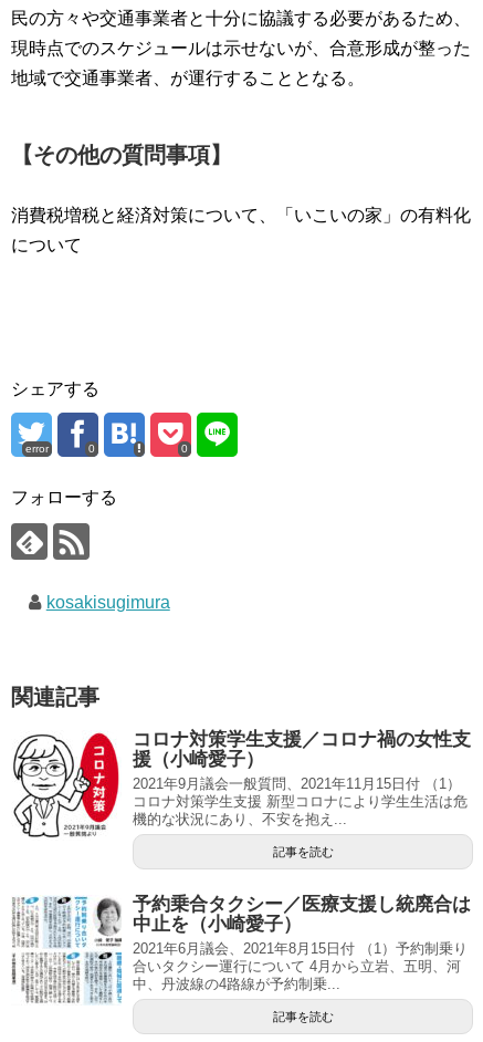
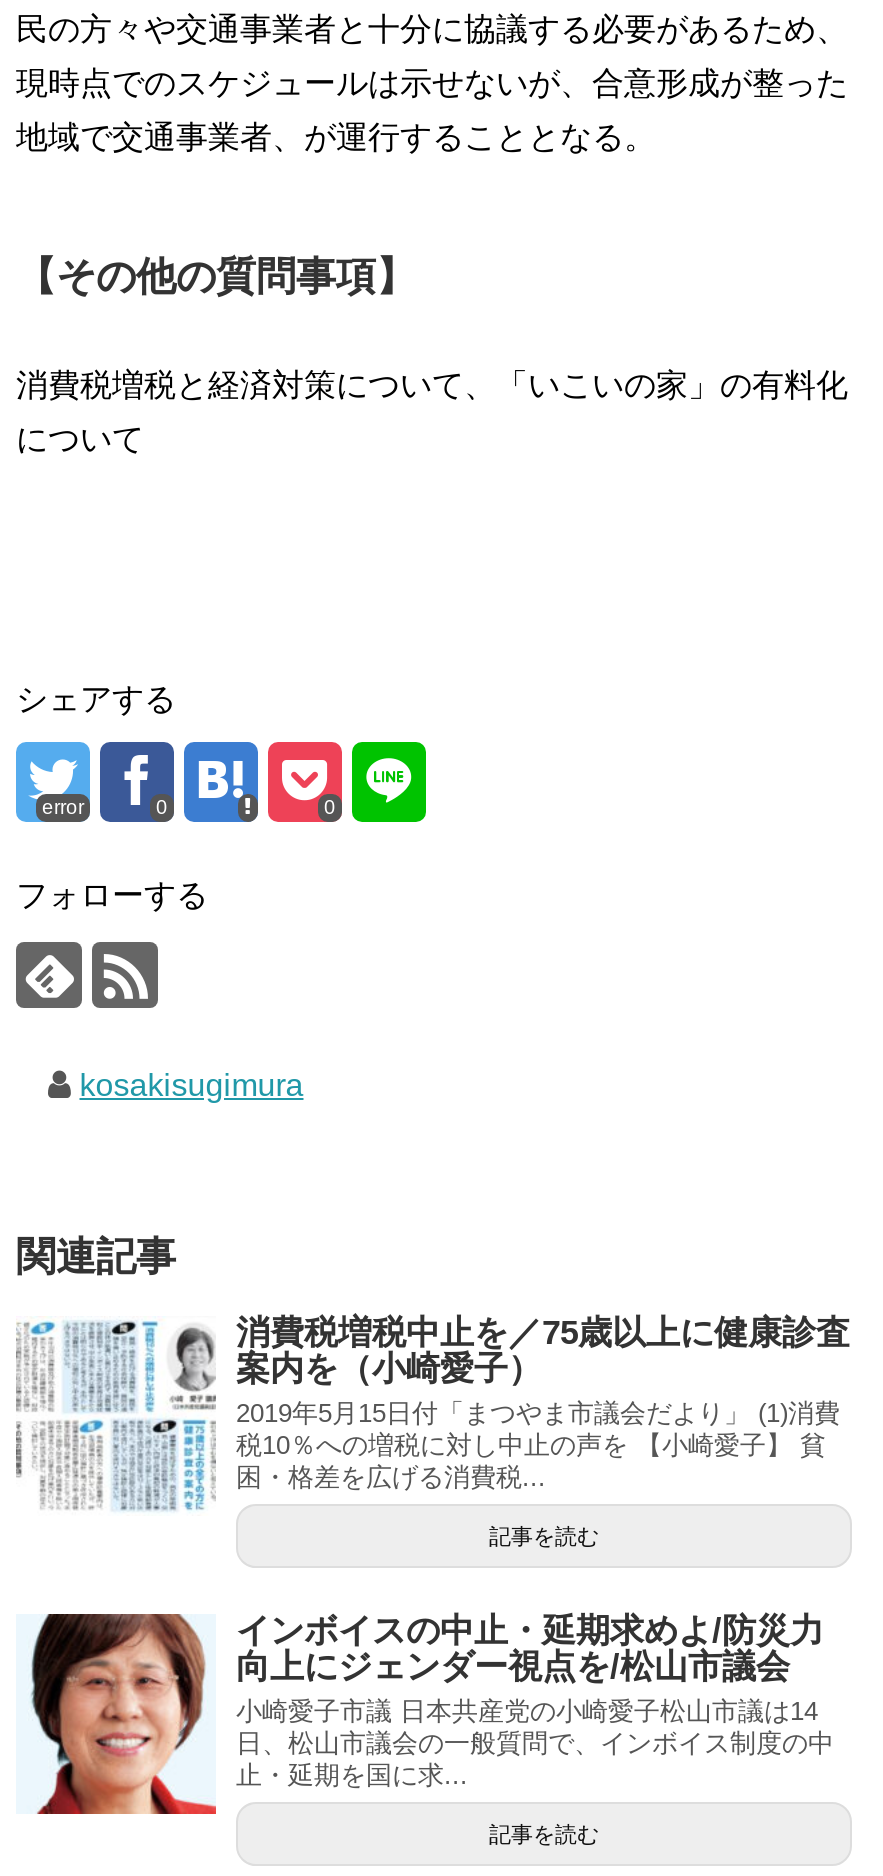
[11,729,471,838] [image] | コロナ対策学生支援／コロナ禍の女性支 | 援（小崎愛子） | 2021年9月議会一般質問、2021年11月15日付 （1） | コロナ対策学生支援 新型コロナにより学生生活は危 | 機的な状況にあり、不安を抱え... -> [14,1314,850,1512] [image] | 消費税増税中止を／75歳以上に健康診査 | 案内を（小崎愛子） | 2019年5月15日付「まつやま市議会だより」 (1)消費 | 税10％への増税に対し中止の声を 【小崎愛子】 貧 | 困・格差を広げる消費税...
[11,894,471,1005] [image] | 予約乗合タクシー／医療支援し統廃合は | 中止を（小崎愛子） | 2021年6月議会、2021年8月15日付 （1）予約制乗り | 合いタクシー運行について 4月から立岩、五明、河 | 中、丹波線の4路線が予約制乗... -> [18,1612,834,1816] [image] | インボイスの中止・延期求めよ/防災力 | 向上にジェンダー視点を/松山市議会 | 小崎愛子市議 日本共産党の小崎愛子松山市議は14 | 日、松山市議会の一般質問で、インボイス制度の中 | 止・延期を国に求...

